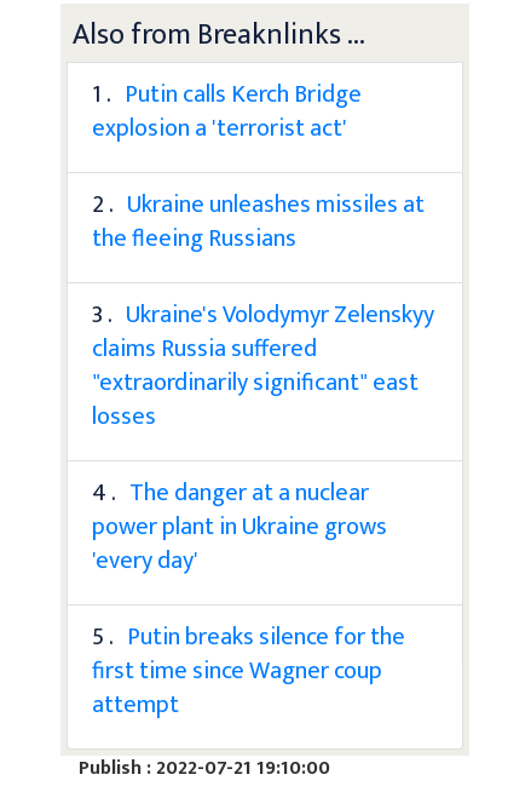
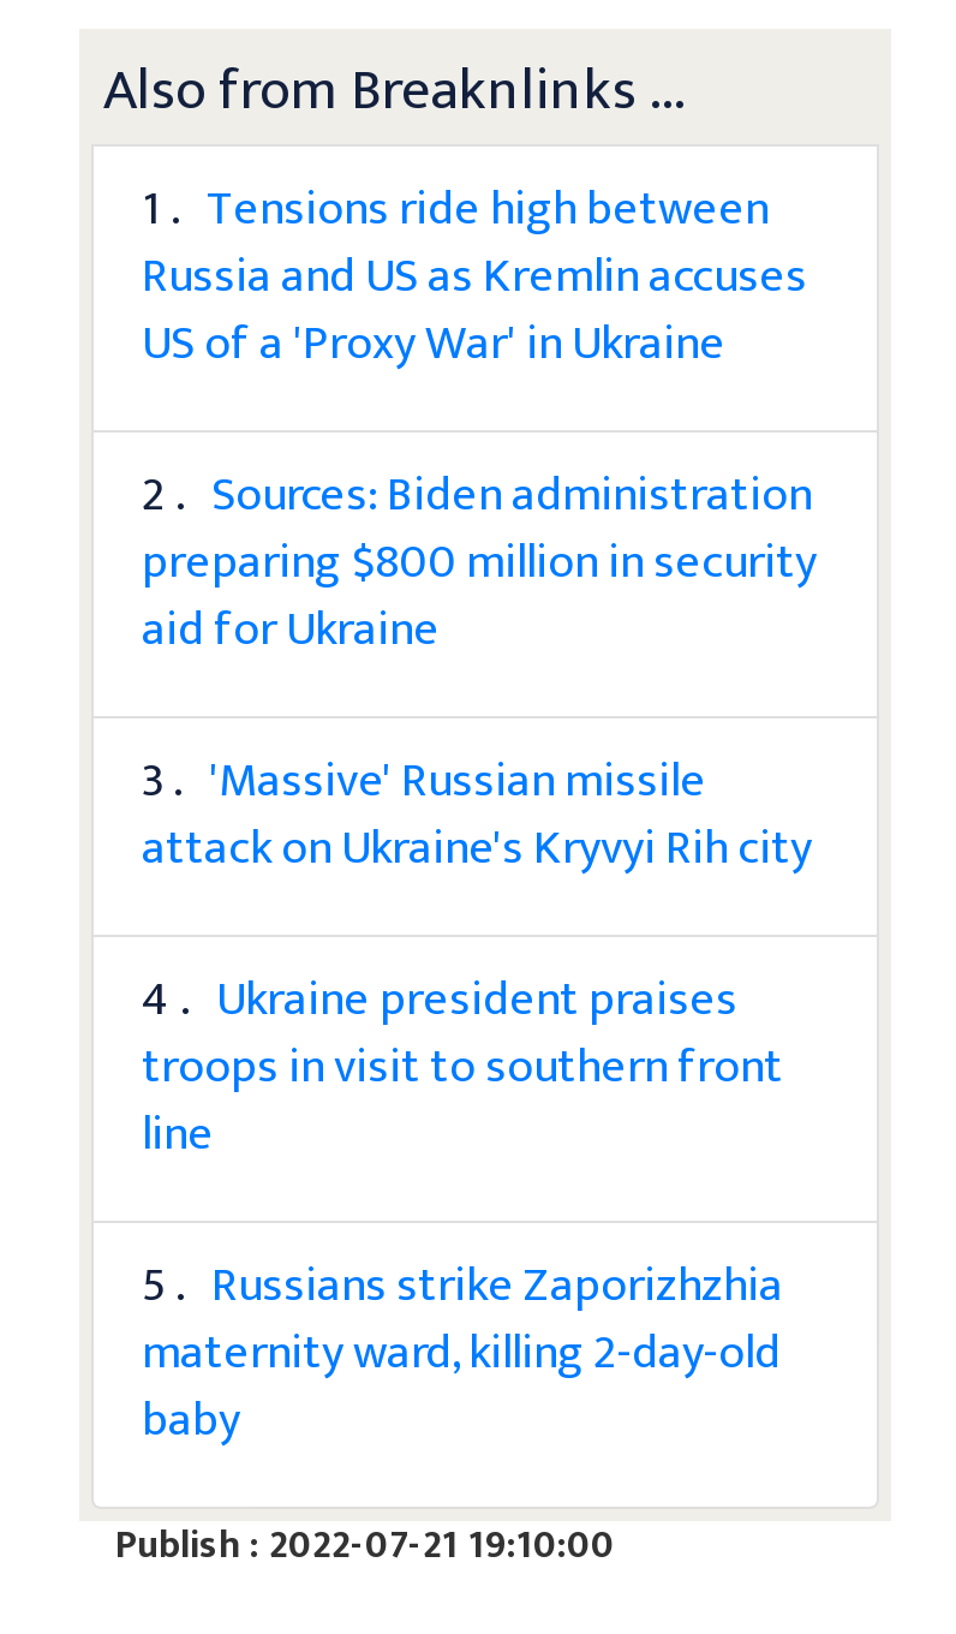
[92,74,362,149] 1 . Putin calls Kerch Bridge | explosion a 'terrorist act' -> [142,167,807,384] 1 . Tensions ride high between | Russia and US as Kremlin accuses | US of a 'Proxy War' in Ukraine
[92,184,425,259] 2 . Ukraine unleashes missiles at | the fleeing Russians -> [142,453,817,670] 2 . Sources: Biden administration | preparing $800 million in security | aid for Ukraine
[92,294,434,437] 3 . Ukraine's Volodymyr Zelenskyy | claims Russia suffered | "extraordinarily significant" east | losses -> [142,739,812,888] 3 . 'Massive' Russian missile | attack on Ukraine's Kryvyi Rih city
[92,472,387,581] 4 . The danger at a nuclear | power plant in Ukraine grows | 'every day' -> [142,958,783,1174] 4 . Ukraine president praises | troops in visit to southern front | line
[92,616,405,725] 5 . Putin breaks silence for the | first time since Wagner coup | attempt -> [142,1244,783,1460] 5 . Russians strike Zaporizhzhia | maternity ward, killing 2-day-old | baby

